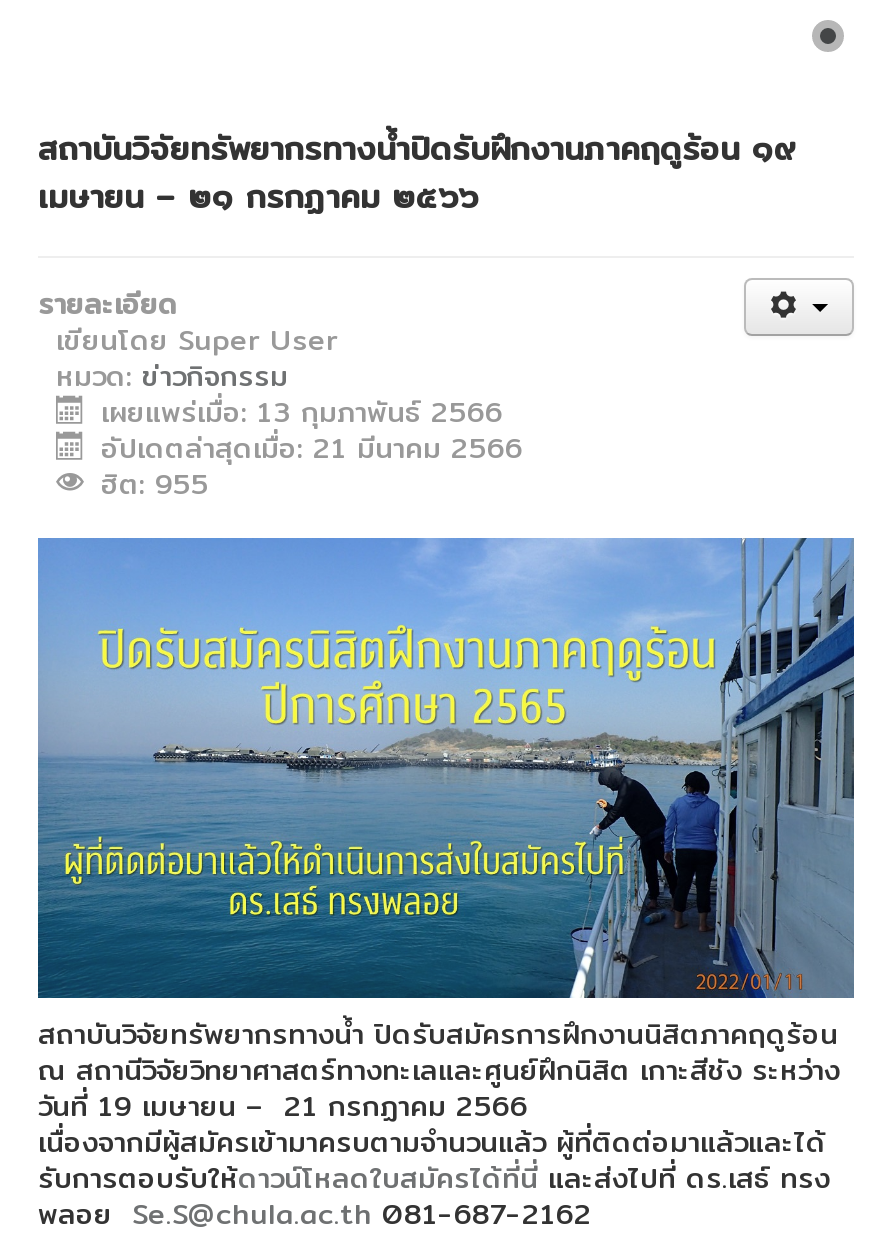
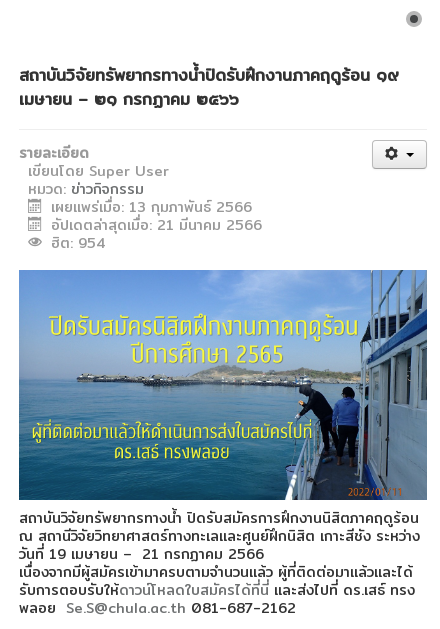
[101,462,209,506] ฮิต: 955 -> [50,232,105,254] ฮิต: 954

